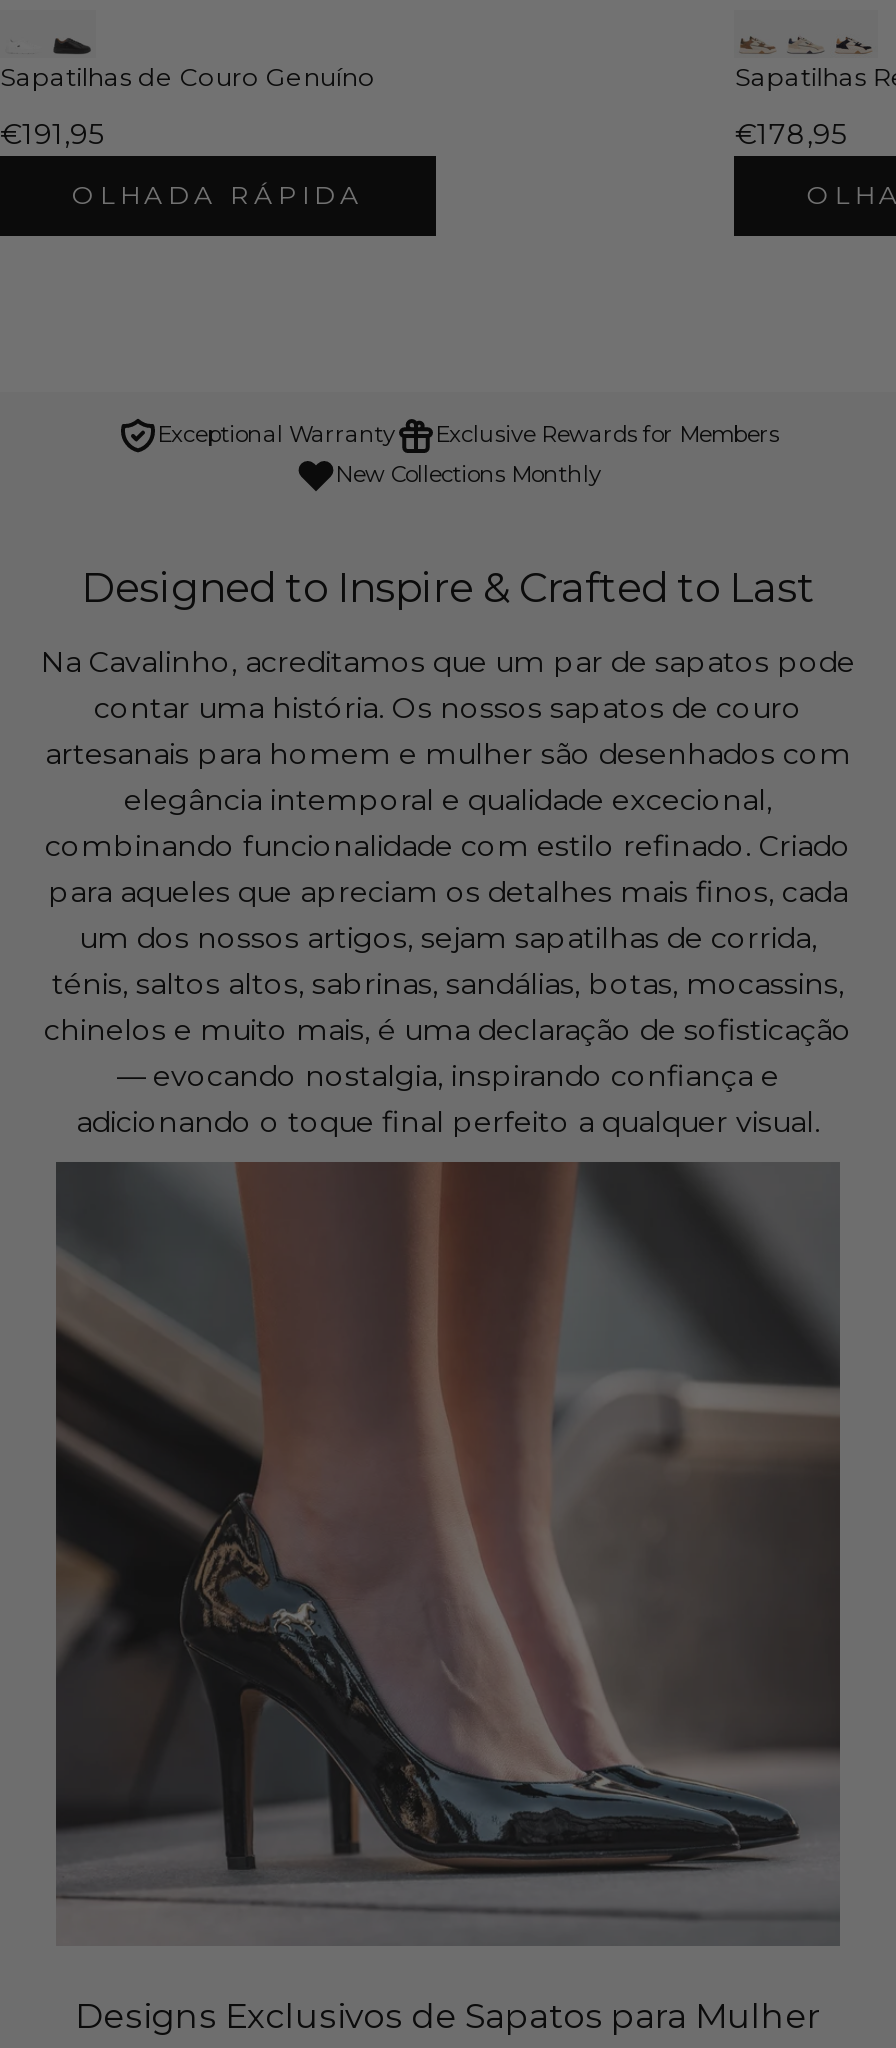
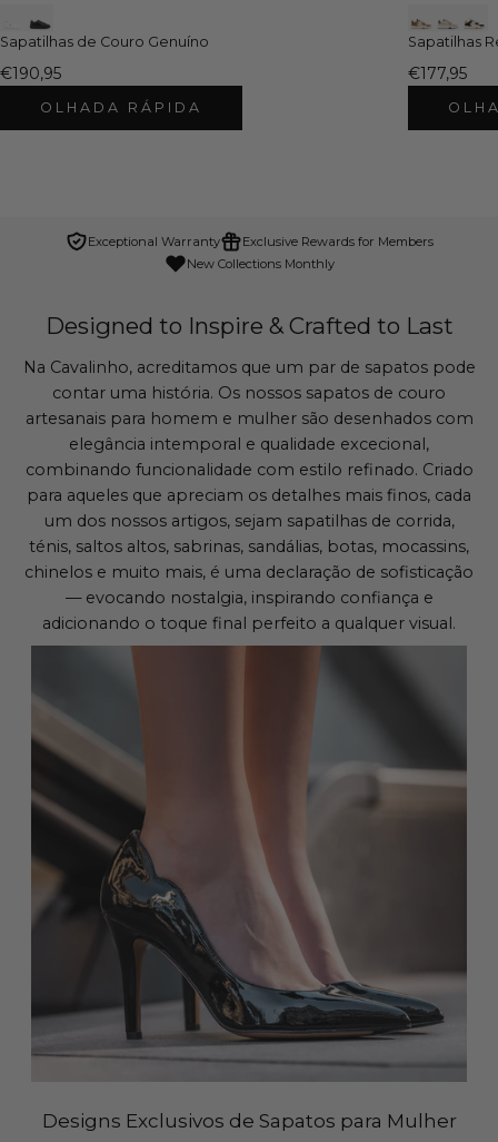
[0,116,102,152] €191,95 -> [0,64,61,84] €190,95
[735,116,845,152] €178,95 -> [408,64,467,84] €177,95

